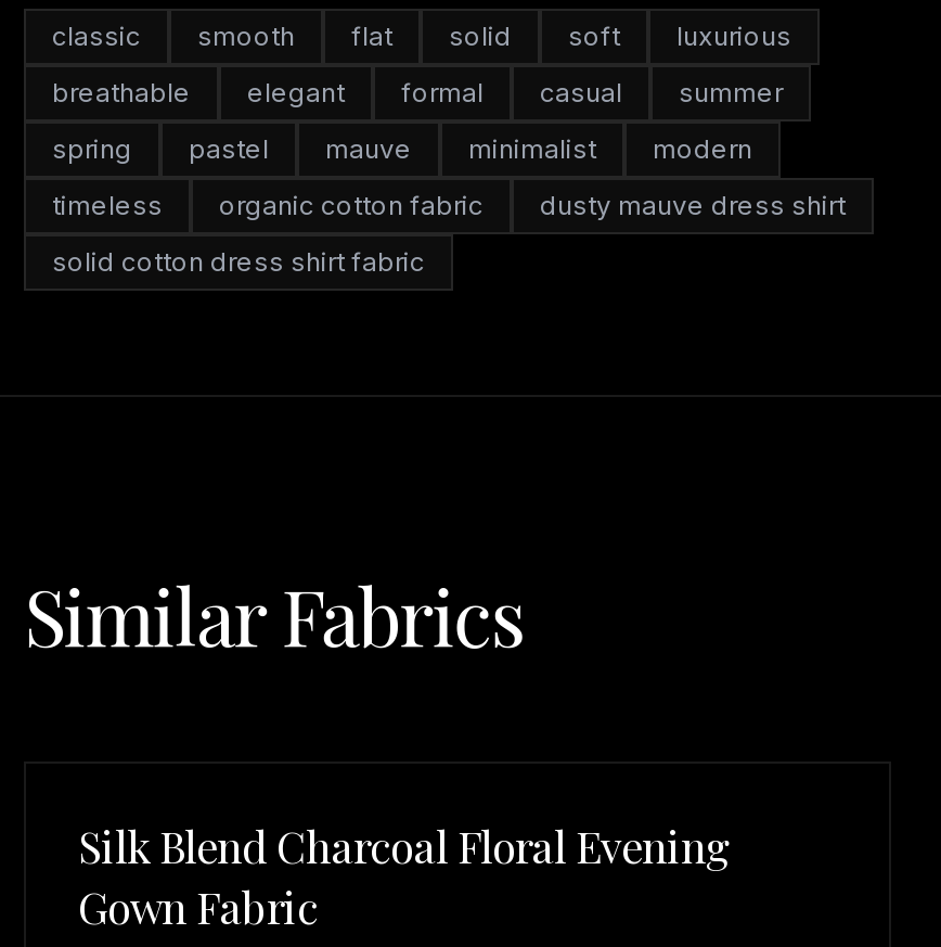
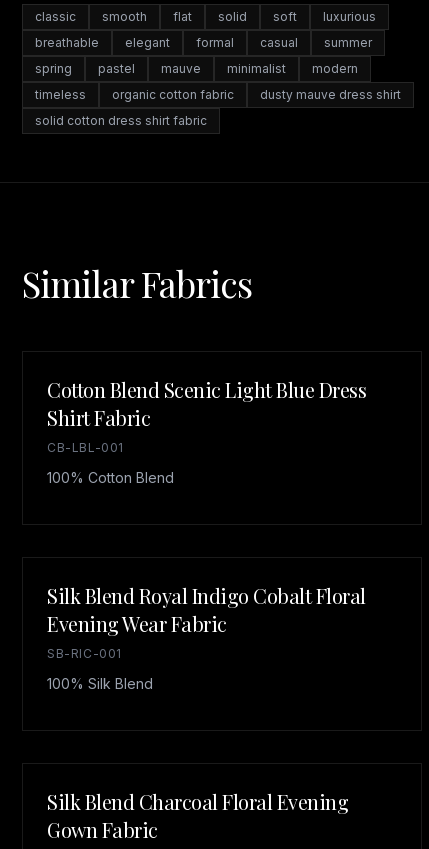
none -> [47,376,366,486] Cotton Blend Scenic Light Blue Dress | Shirt Fabric | CB-LBL-001 | 100% Cotton Blend
none -> [47,582,365,692] Silk Blend Royal Indigo Cobalt Floral | Evening Wear Fabric | SB-RIC-001 | 100% Silk Blend

